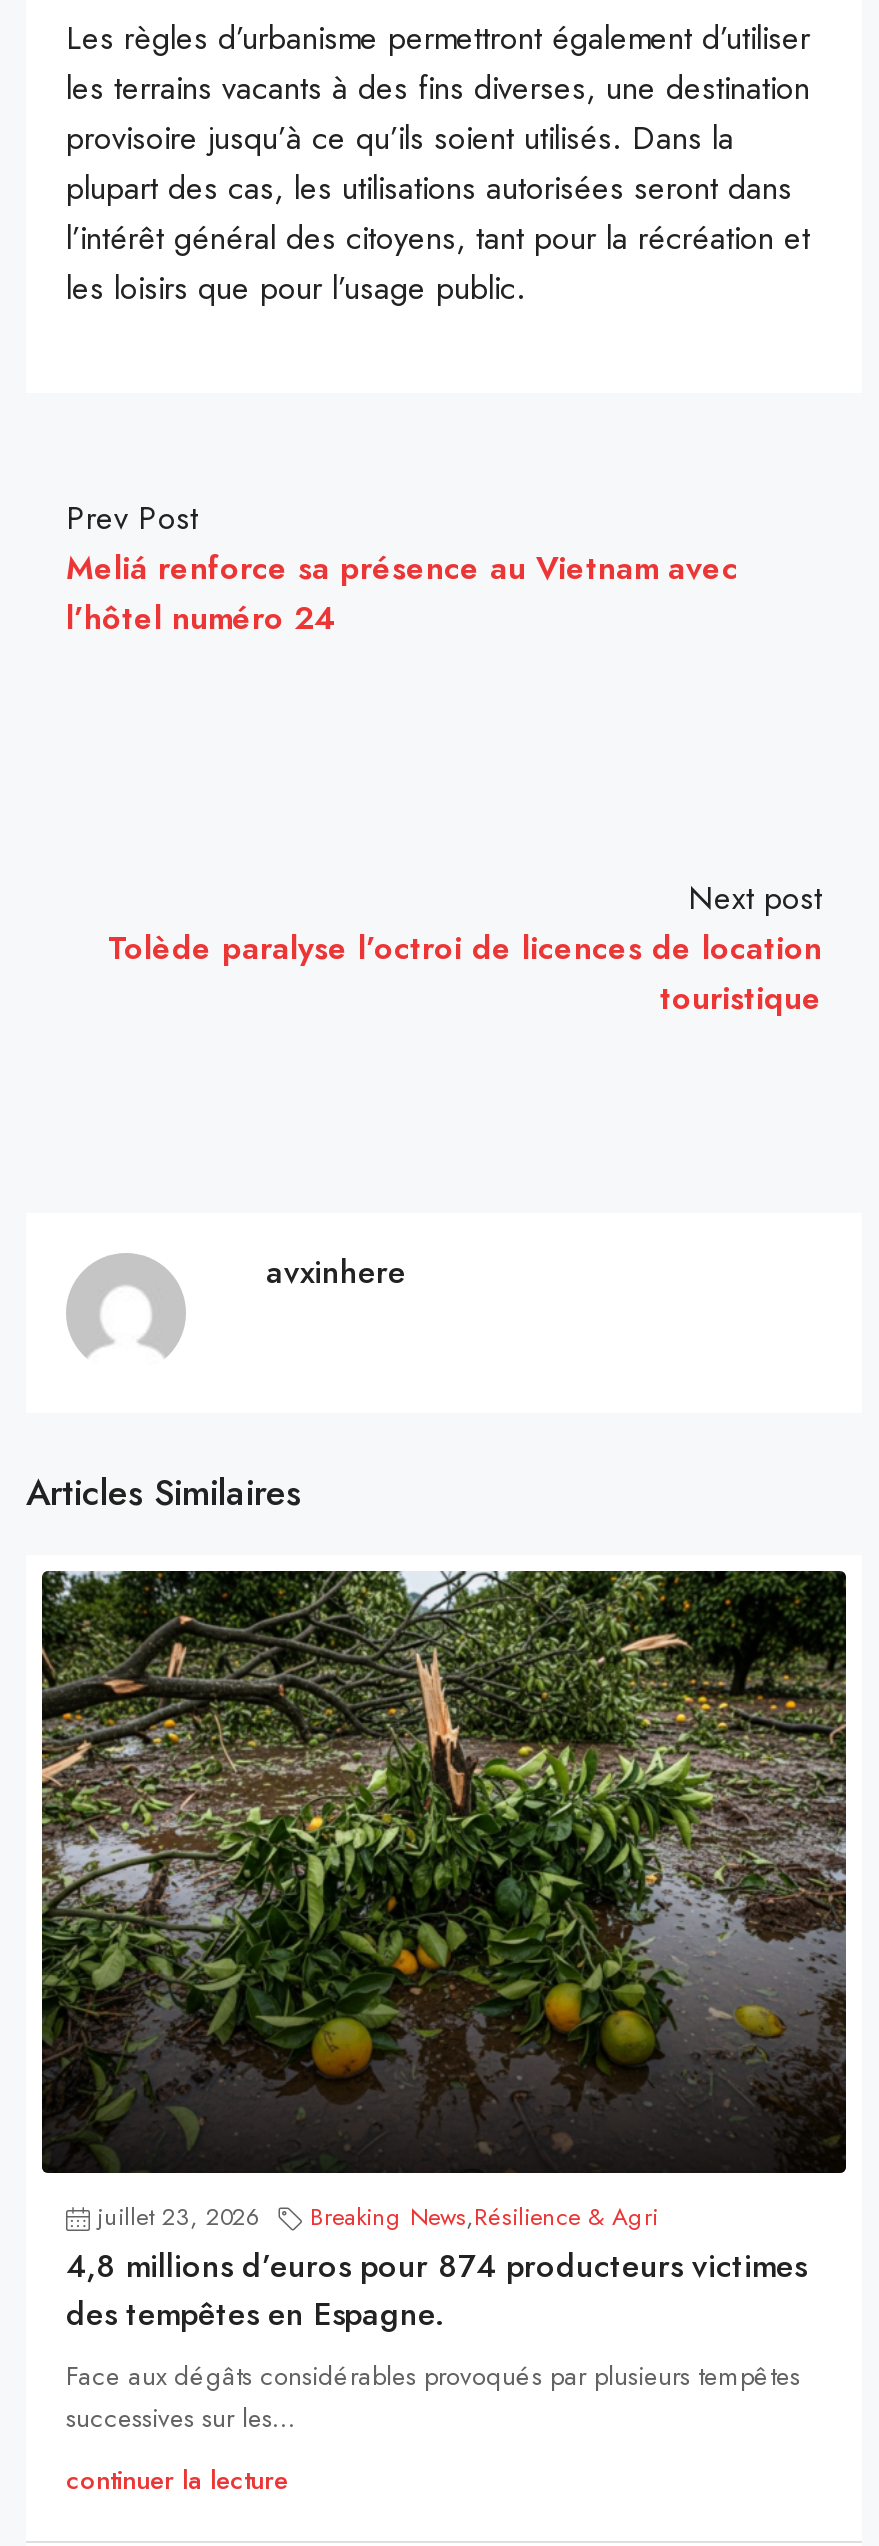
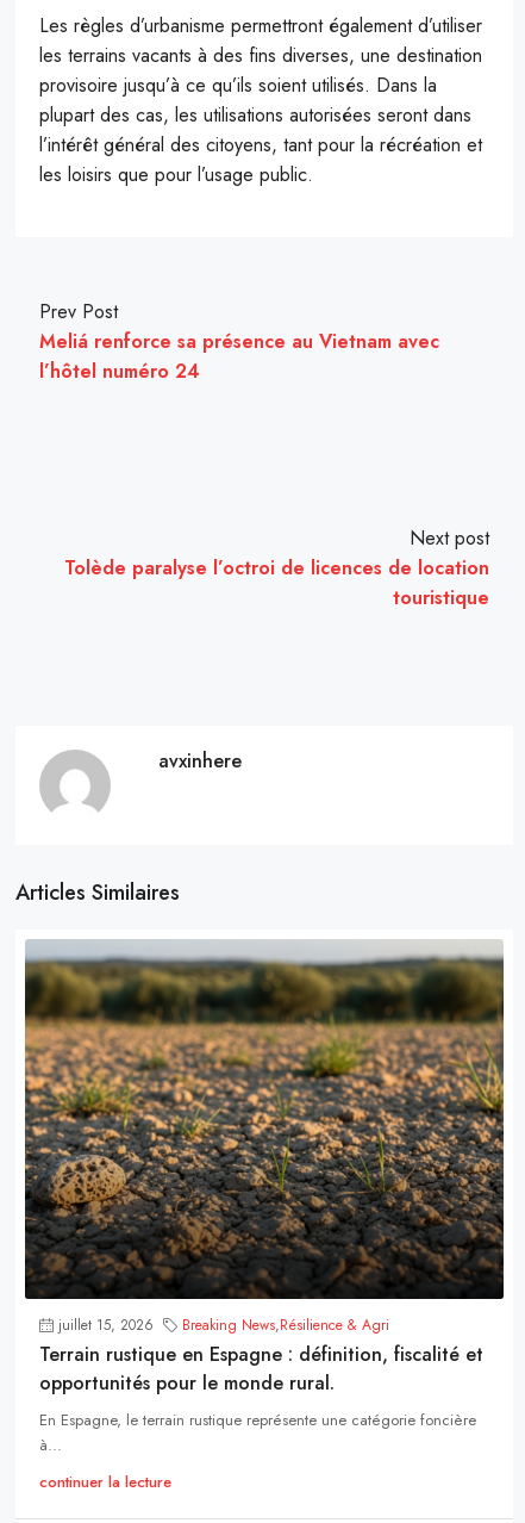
[40,1569,848,2236] [image] | juillet 23, 2026 Breaking News,Résilience & Agri -> [24,939,505,1335] [image] | juillet 15, 2026 Breaking News,Résilience & Agri
[66,2244,806,2438] 4,8 millions d’euros pour 874 producteurs victimes | des tempêtes en Espagne. | Face aux dégâts considérables provoqués par plusieurs tempêtes | successives sur les... -> [39,1340,483,1456] Terrain rustique en Espagne : définition, fiscalité et | opportunités pour le monde rural. | En Espagne, le terrain rustique représente une catégorie foncière | à...

